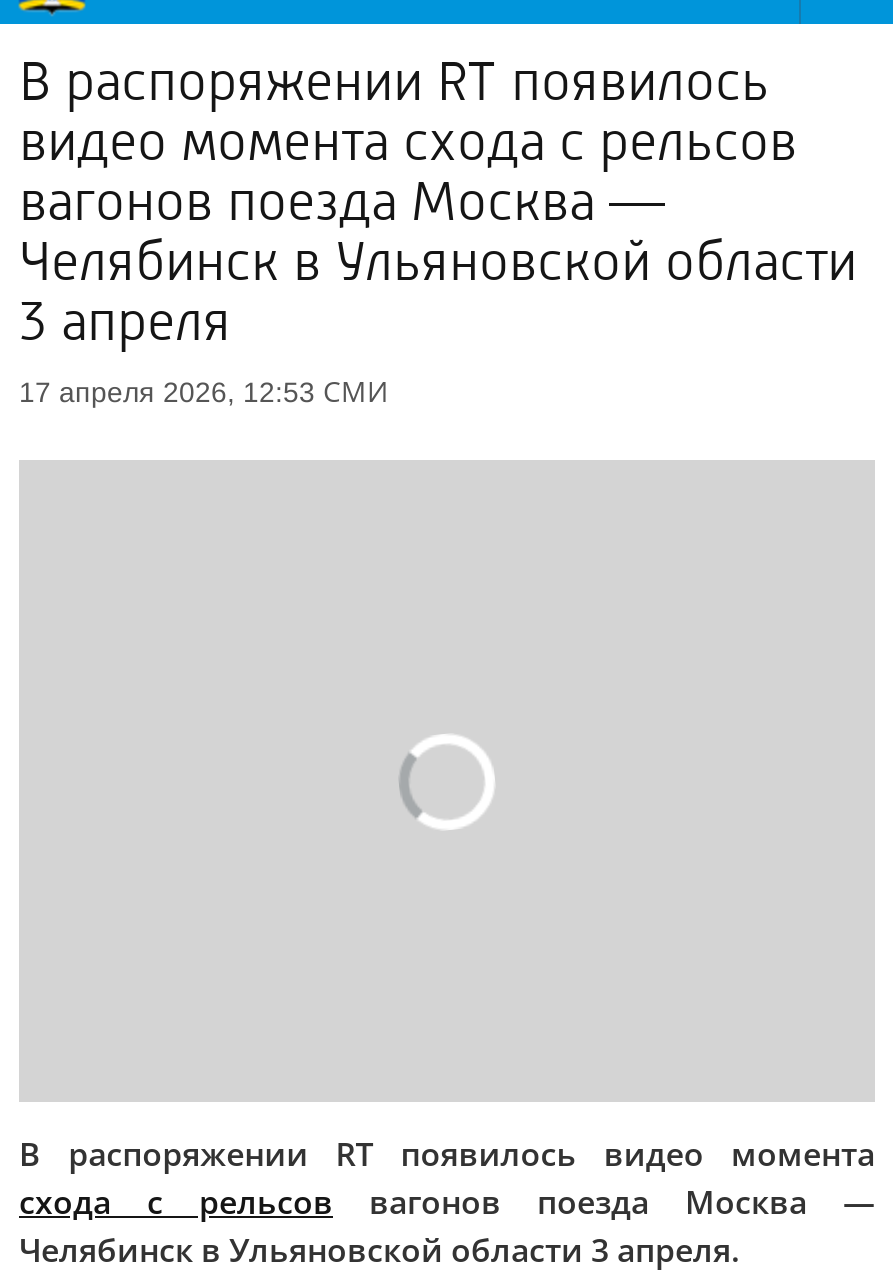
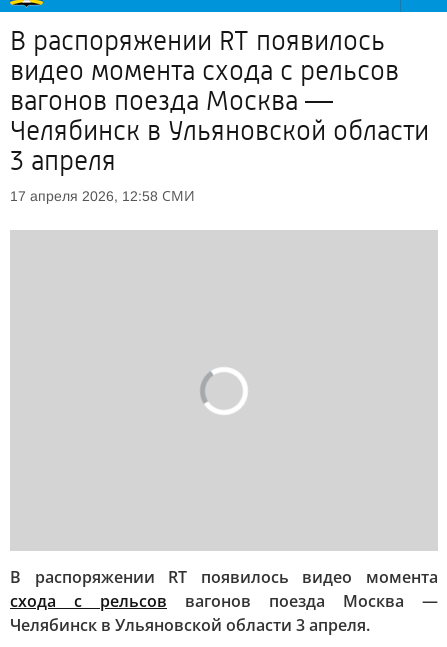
[19,372,389,410] 17 апреля 2026, 12:53 СМИ -> [10,186,195,205] 17 апреля 2026, 12:58 СМИ

